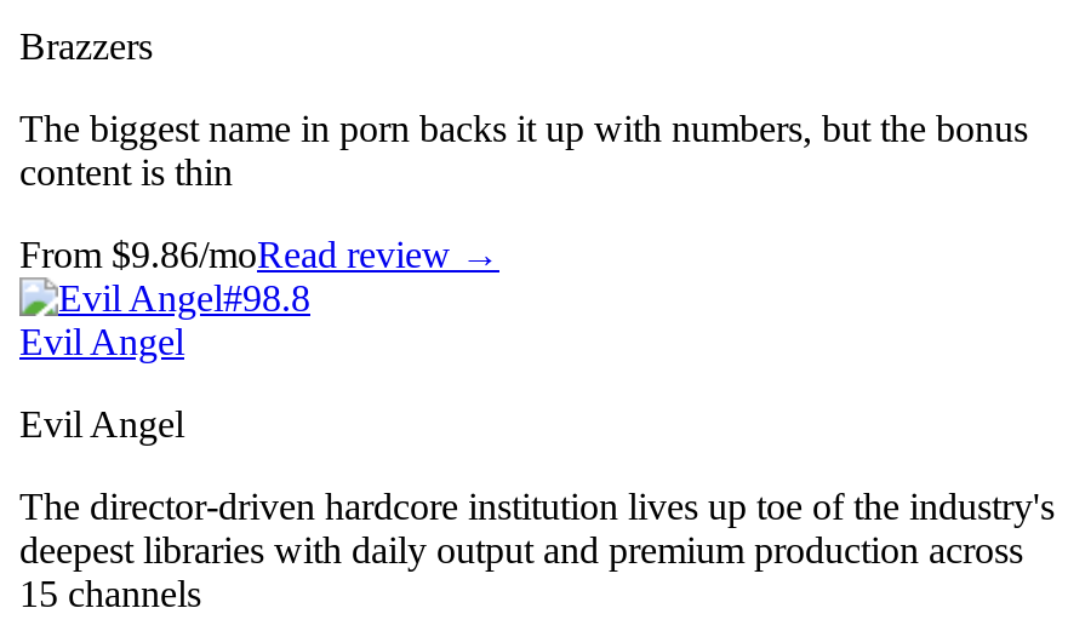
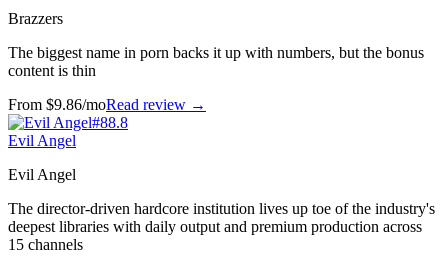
[223,277,310,318] #98.8 -> [92,114,128,131] #88.8

